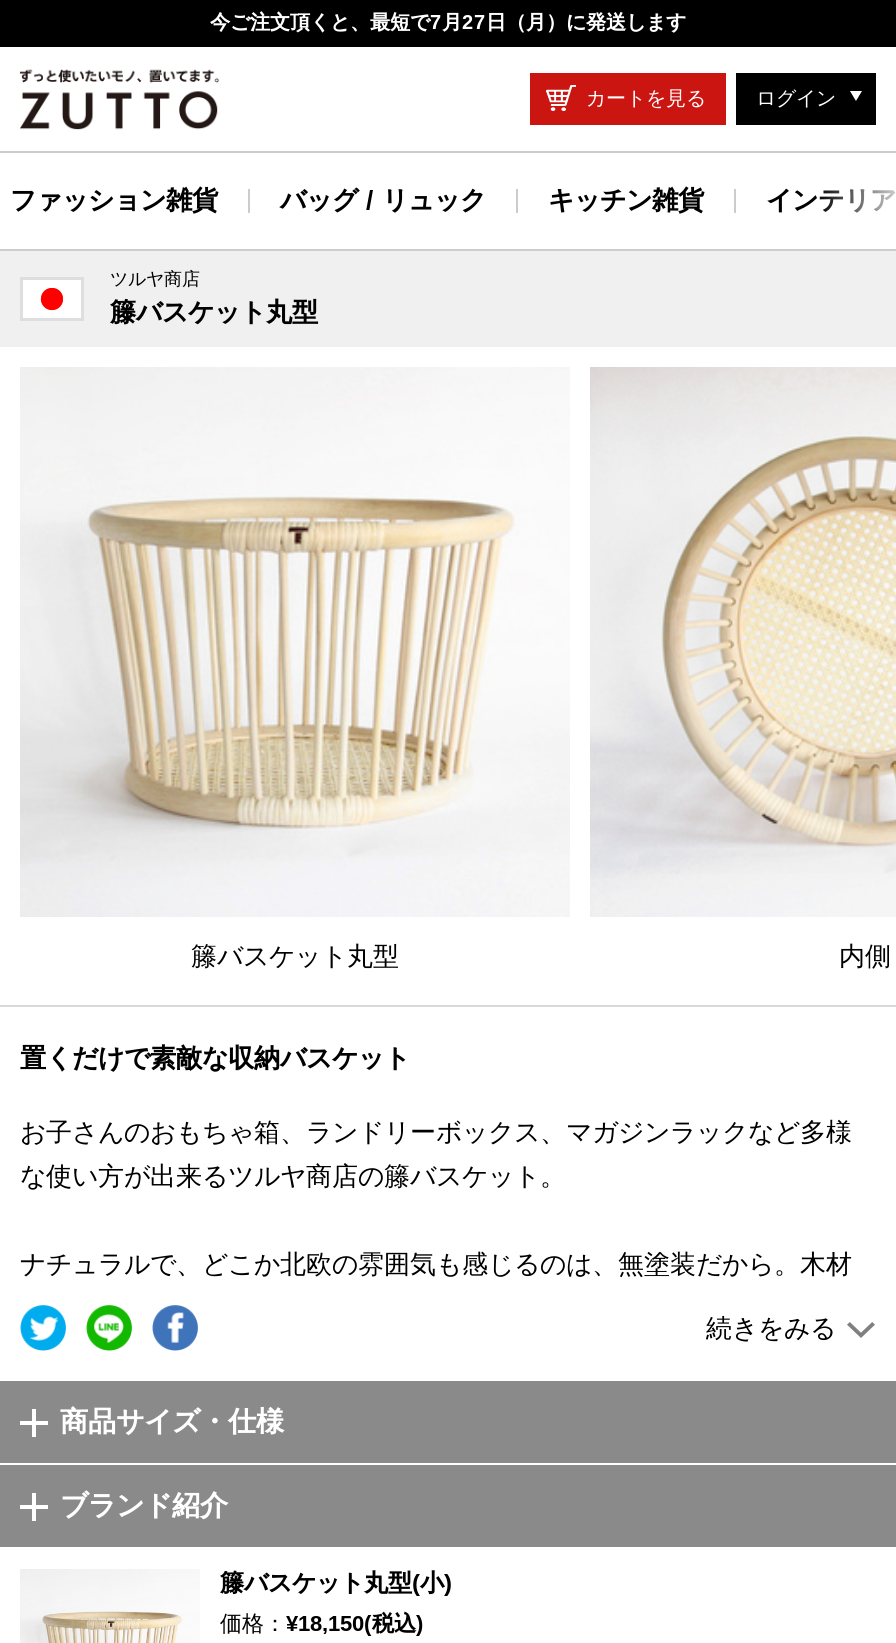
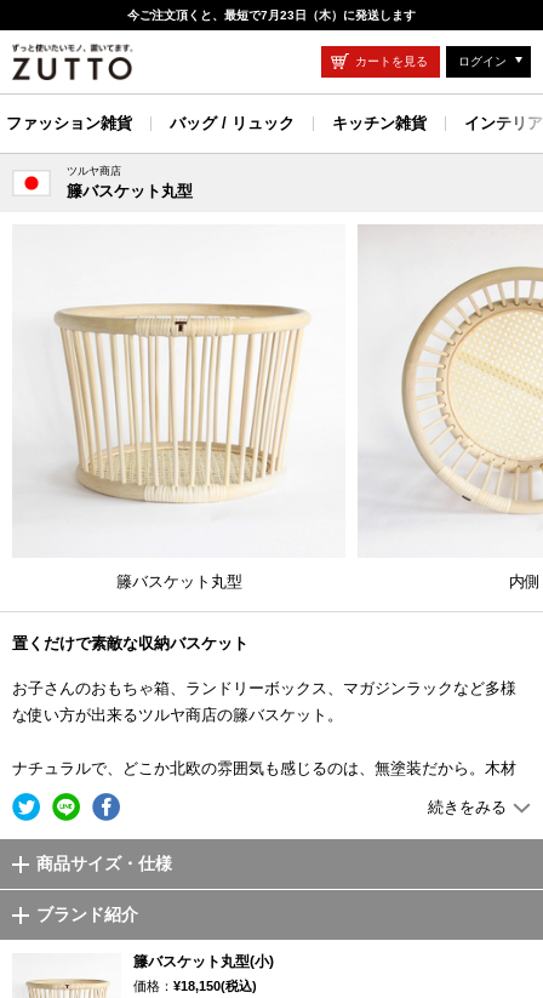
[210,11,686,33] 今ご注文頂くと、最短で7月27日（月）に発送します -> [127,8,416,22] 今ご注文頂くと、最短で7月23日（木）に発送します

